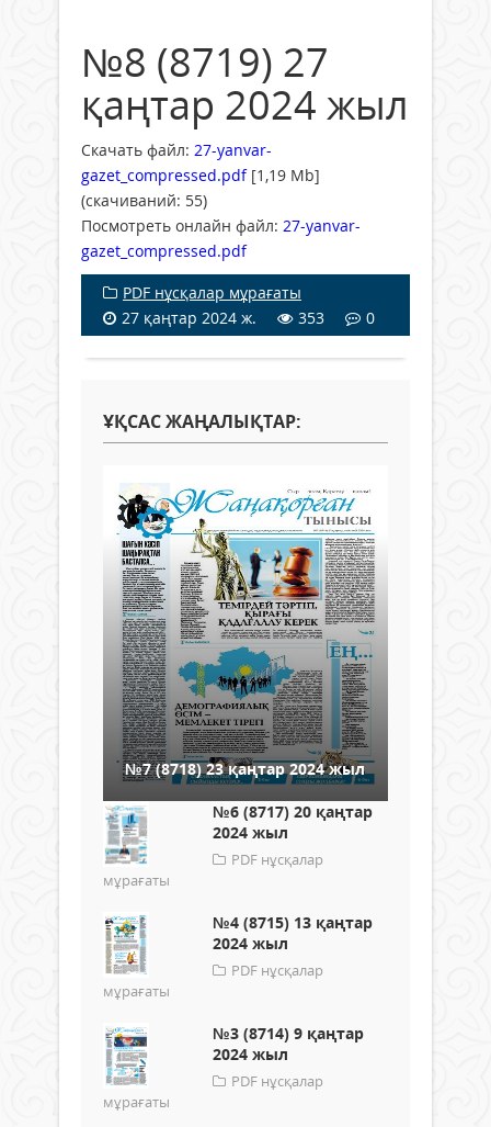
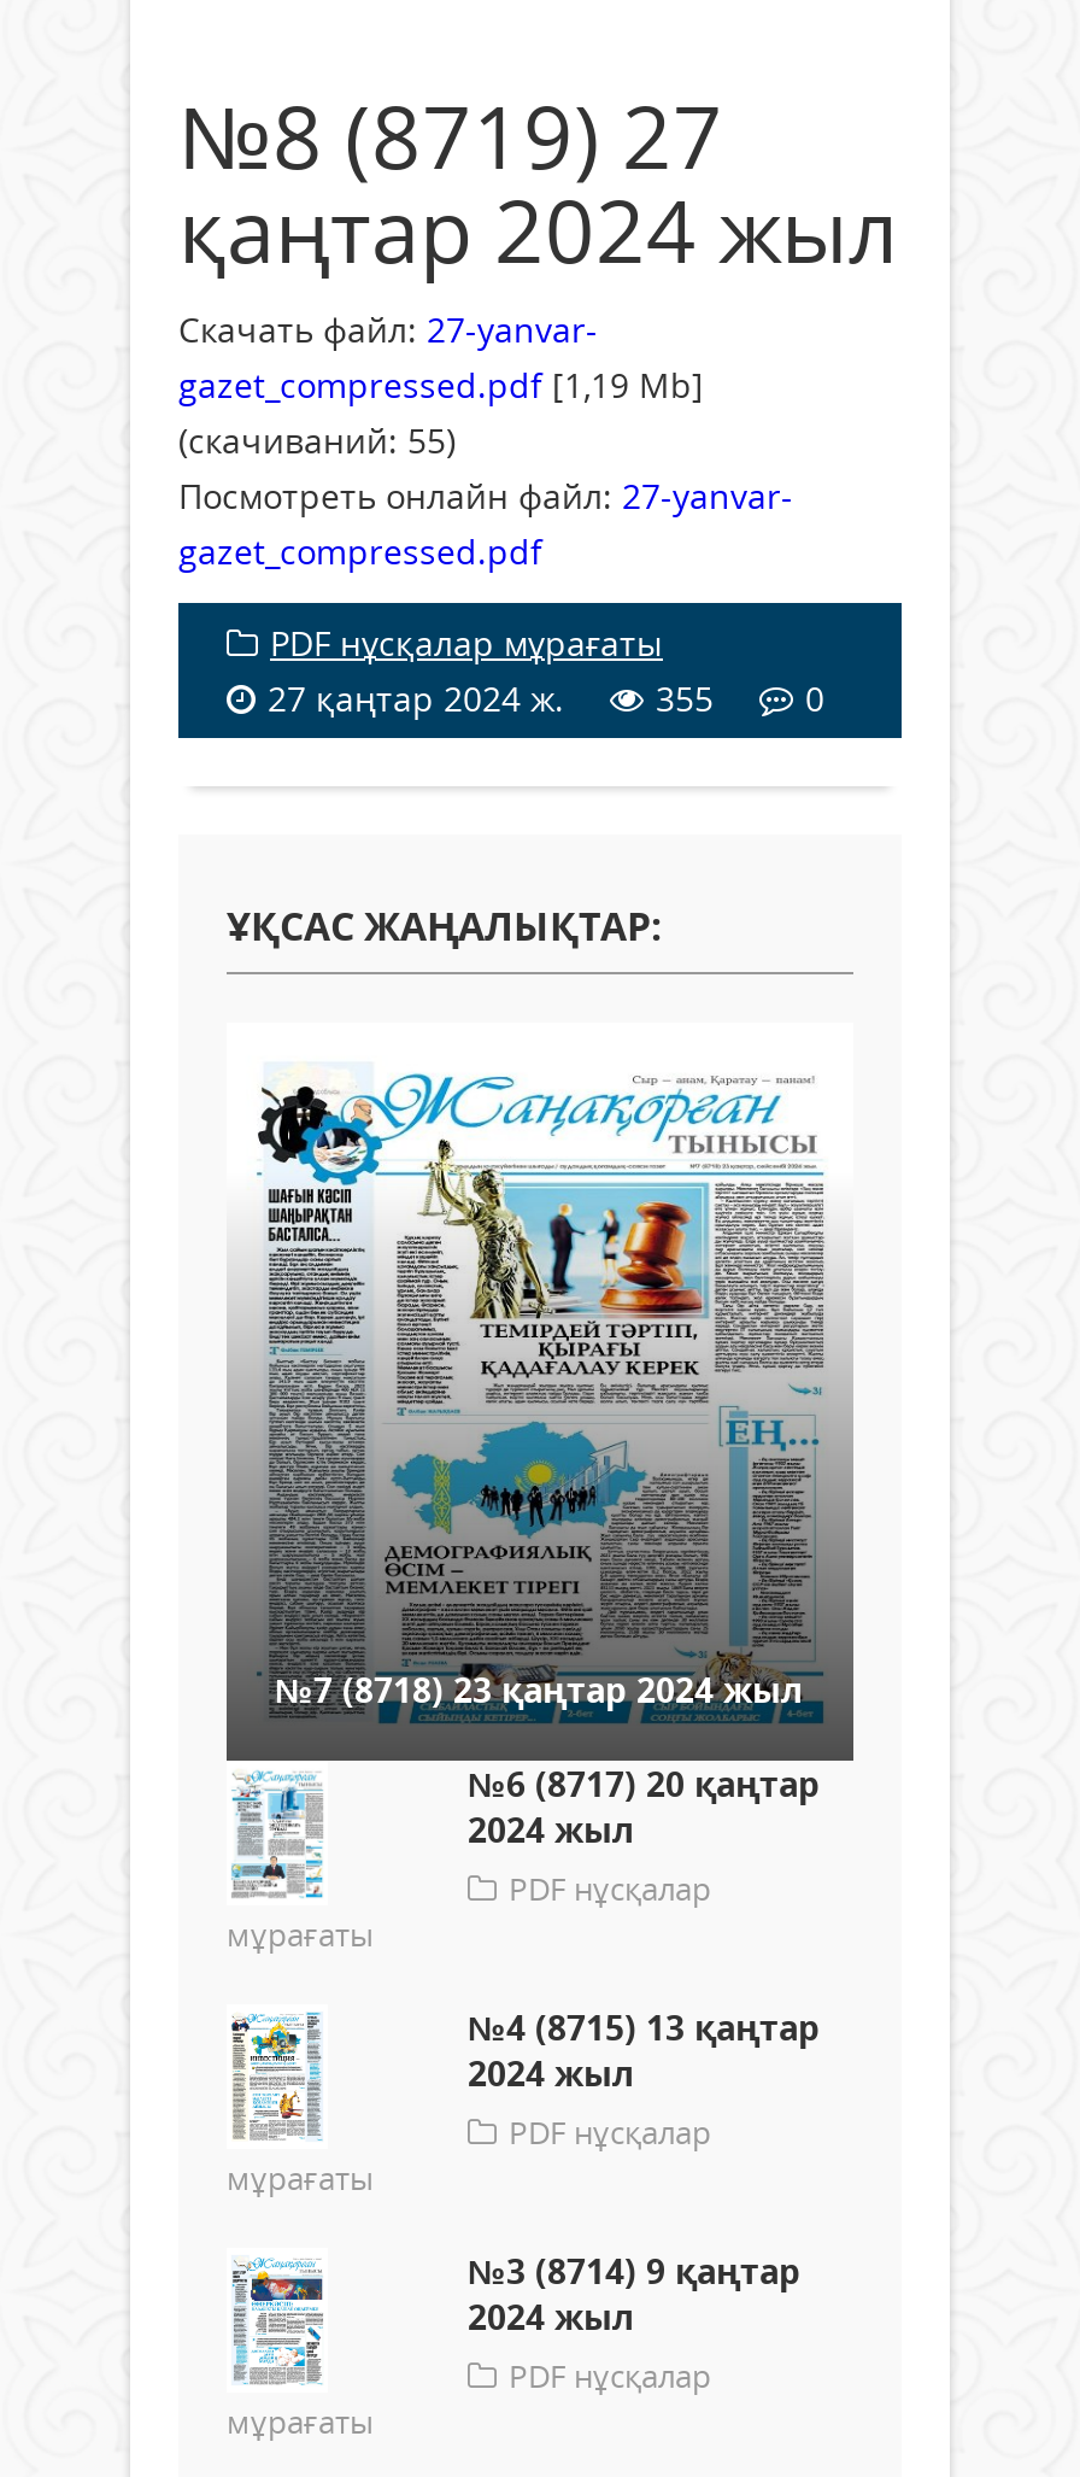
[122,307,375,328] 27 қаңтар 2024 ж. 353 0 -> [268,675,824,720] 27 қаңтар 2024 ж. 355 0

